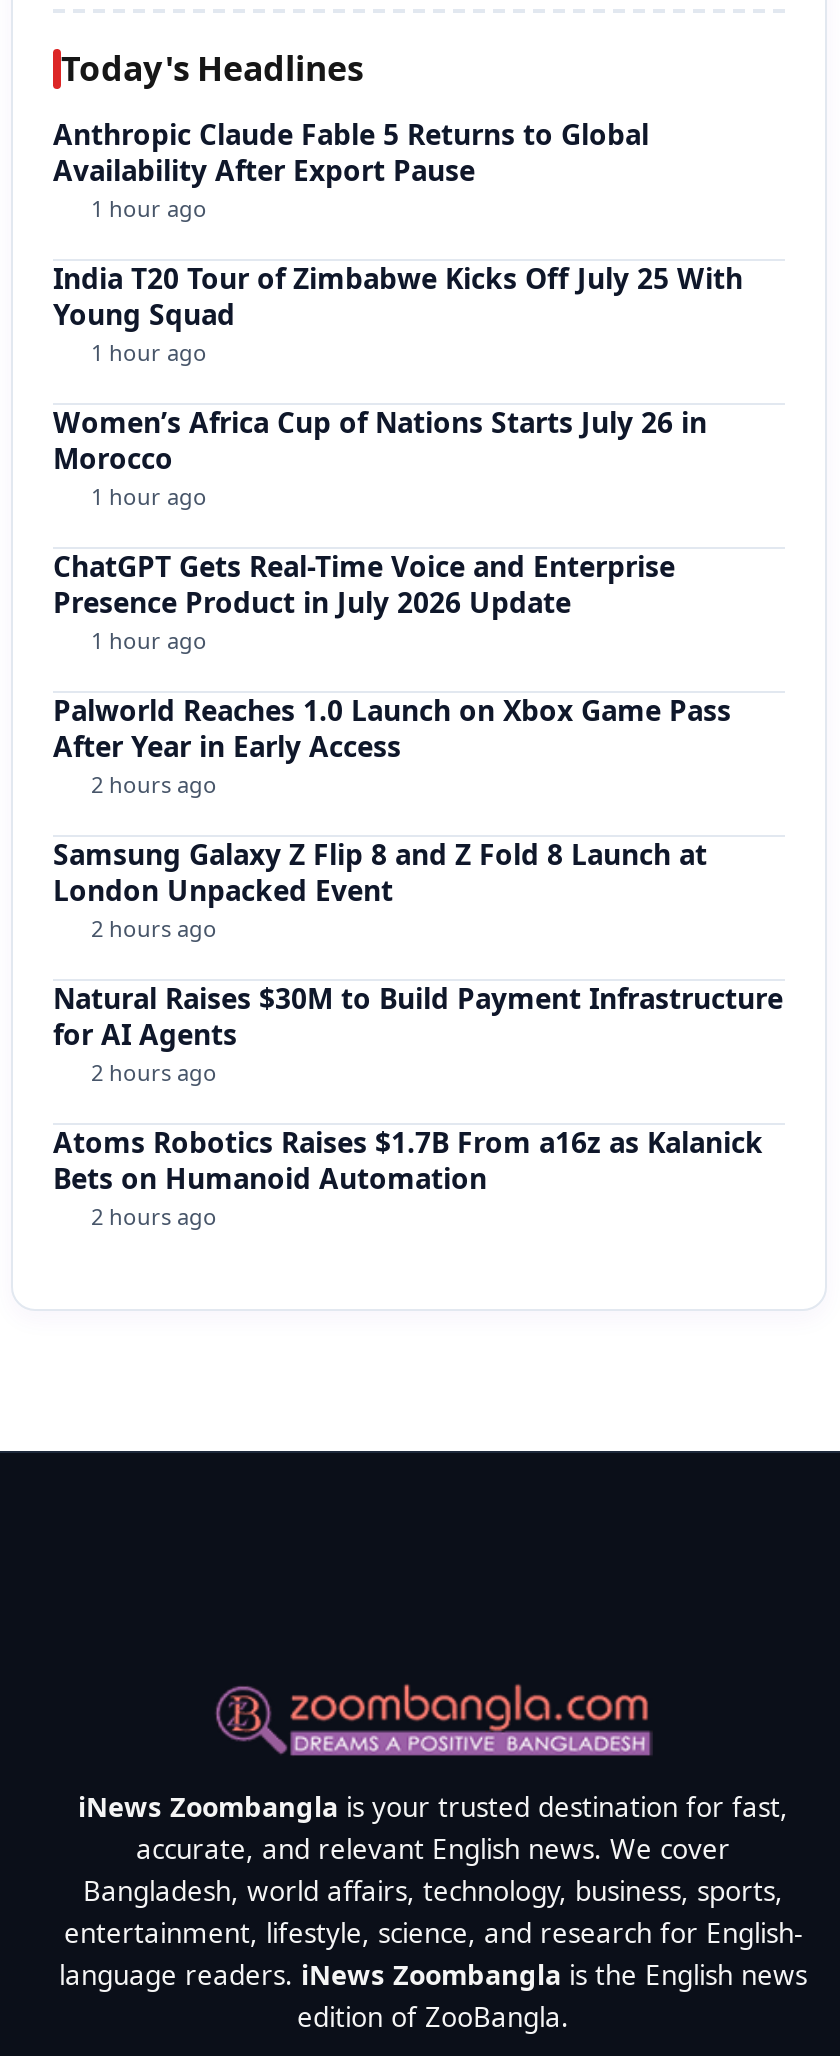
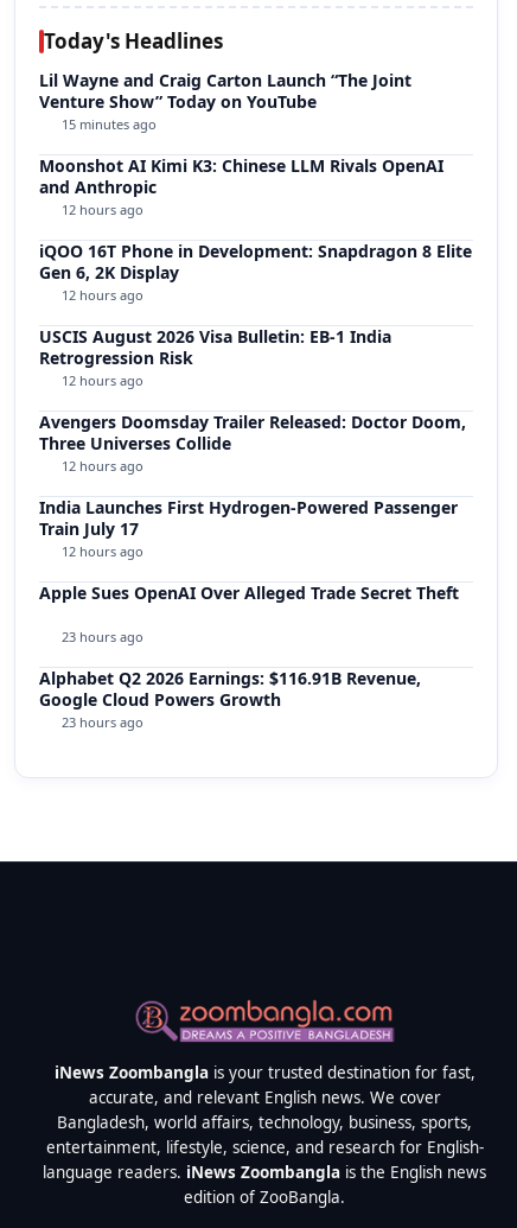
[53,115,783,1231] Anthropic Claude Fable 5 Returns to Global | Availability After Export Pause | 1 hour ago | India T20 Tour of Zimbabwe Kicks Off July 25 With | Young Squad | 1 hour ago | Women’s Africa Cup of Nations Starts July 26 in | Morocco | 1 hour ago | ChatGPT Gets Real-Time Voice and Enterprise | Presence Product in July 2026 Update | 1 hour ago | Palworld Reaches 1.0 Launch on Xbox Game Pass | After Year in Early Access | 2 hours ago | Samsung Galaxy Z Flip 8 and Z Fold 8 Launch at | London Unpacked Event | 2 hours ago | Natural Raises $30M to Build Payment Infrastructure | for AI Agents | 2 hours ago | Atoms Robotics Raises $1.7B From a16z as Kalanick | Bets on Humanoid Automation | 2 hours ago -> [39,69,472,731] Lil Wayne and Craig Carton Launch “The Joint | Venture Show” Today on YouTube | 15 minutes ago | Moonshot AI Kimi K3: Chinese LLM Rivals OpenAI | and Anthropic | 12 hours ago | iQOO 16T Phone in Development: Snapdragon 8 Elite | Gen 6, 2K Display | 12 hours ago | USCIS August 2026 Visa Bulletin: EB-1 India | Retrogression Risk | 12 hours ago | Avengers Doomsday Trailer Released: Doctor Doom, | Three Universes Collide | 12 hours ago | India Launches First Hydrogen-Powered Passenger | Train July 17 | 12 hours ago | Apple Sues OpenAI Over Alleged Trade Secret Theft | 23 hours ago | Alphabet Q2 2026 Earnings: $116.91B Revenue, | Google Cloud Powers Growth | 23 hours ago

